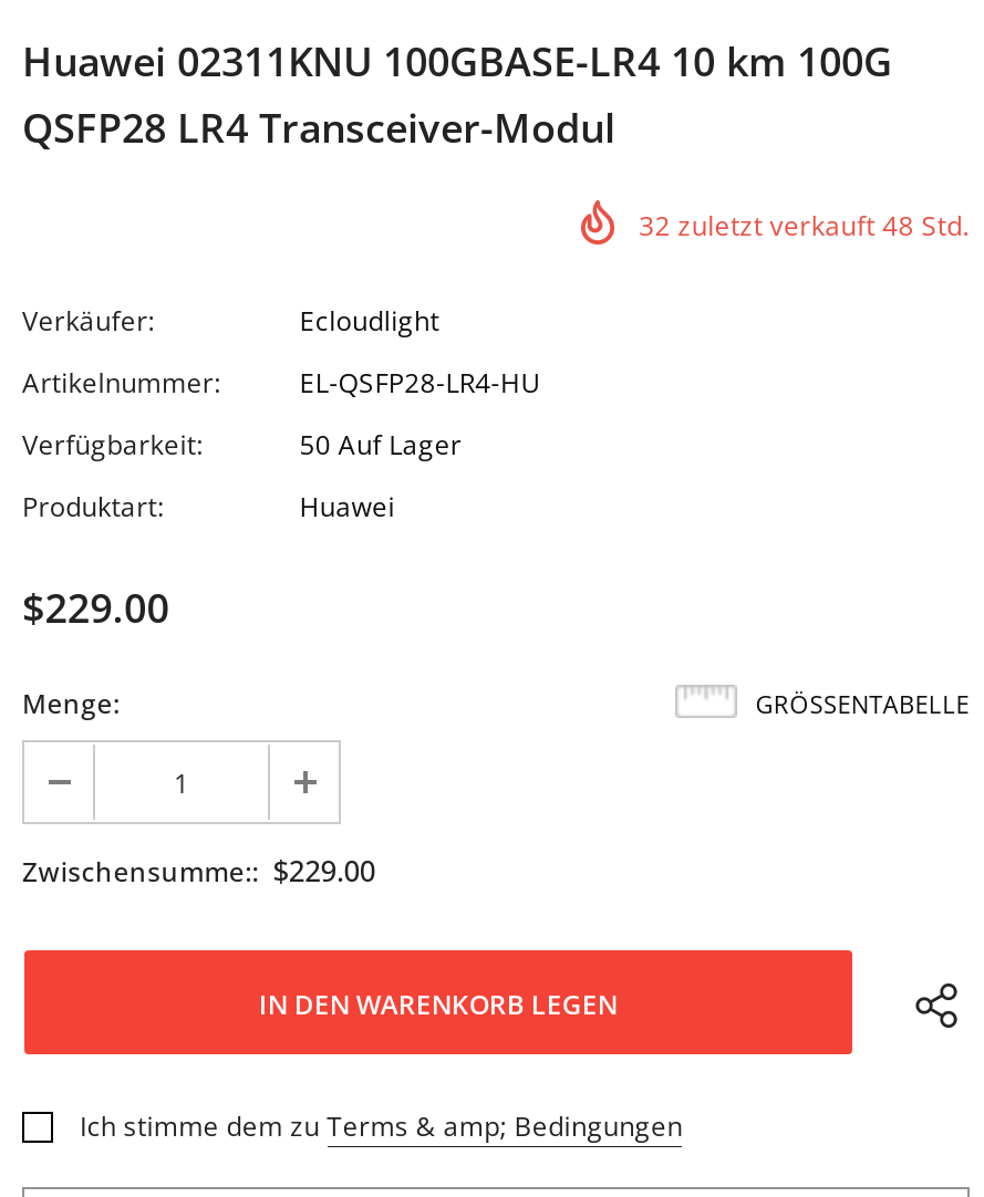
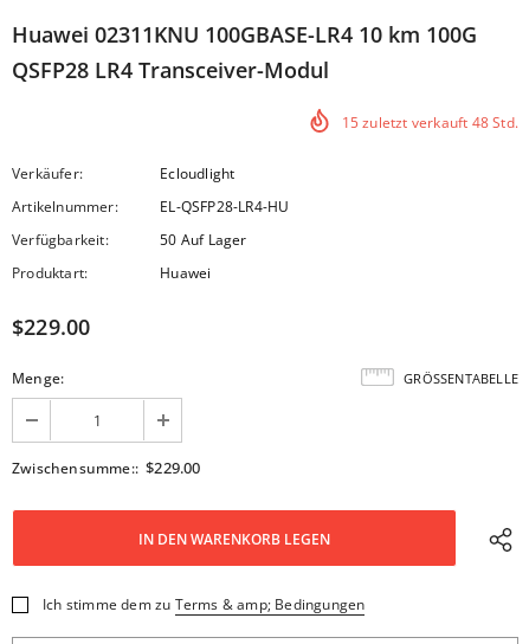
[639,207,970,244] 32 zuletzt verkauft 48 Std. -> [342,112,518,133] 15 zuletzt verkauft 48 Std.

